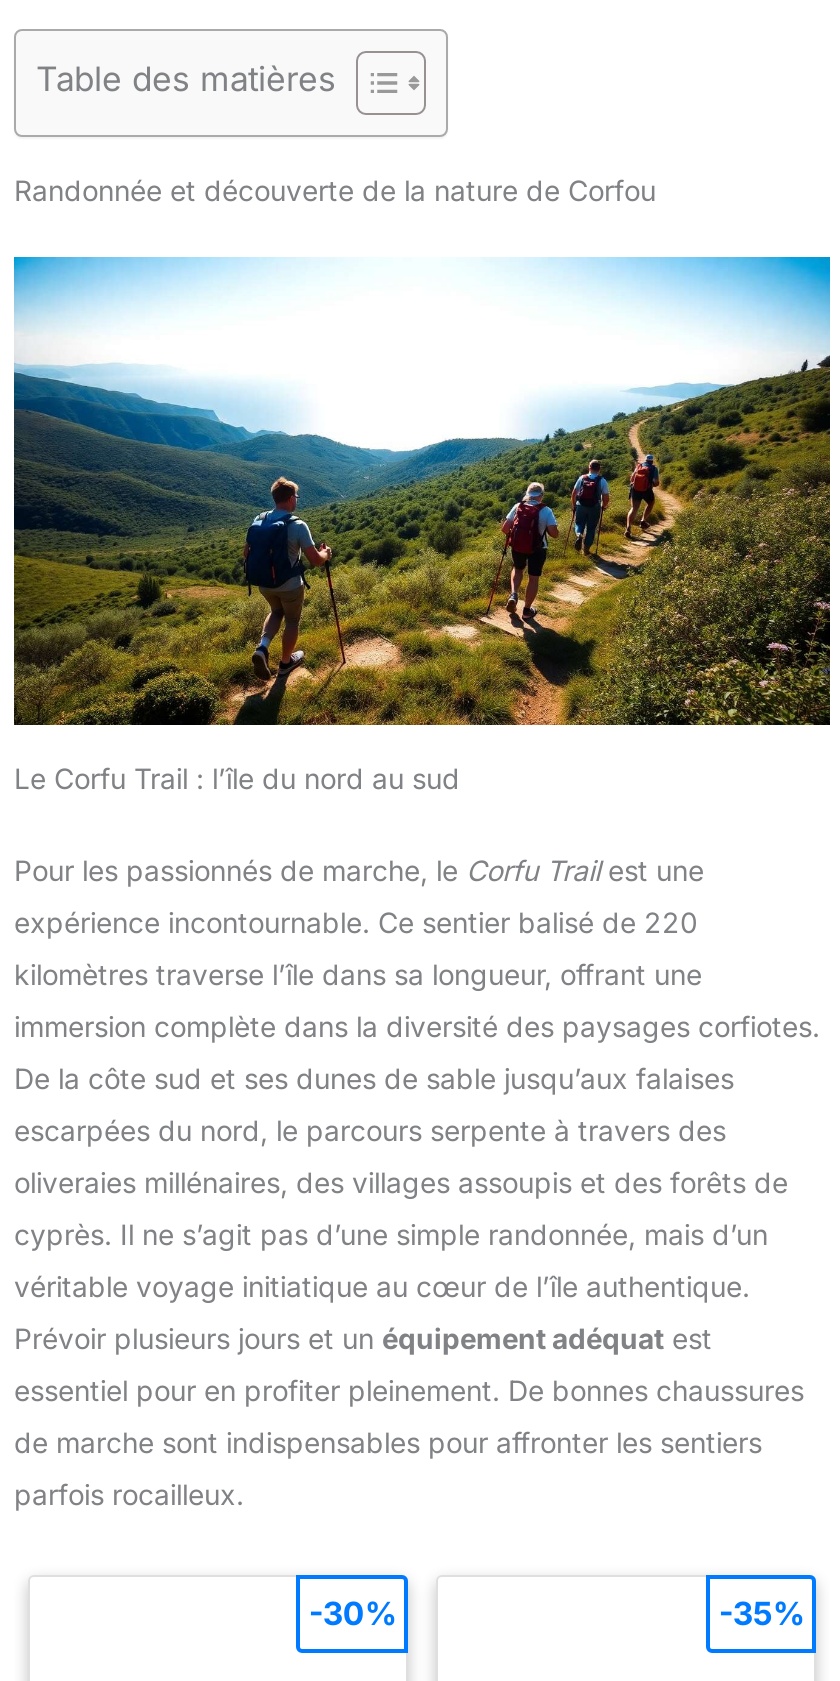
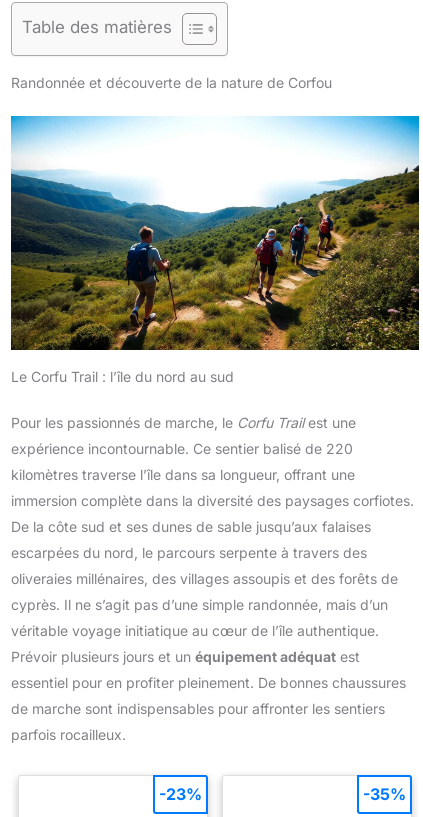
[309,1595,397,1633] -30% -> [159,785,202,804] -23%

